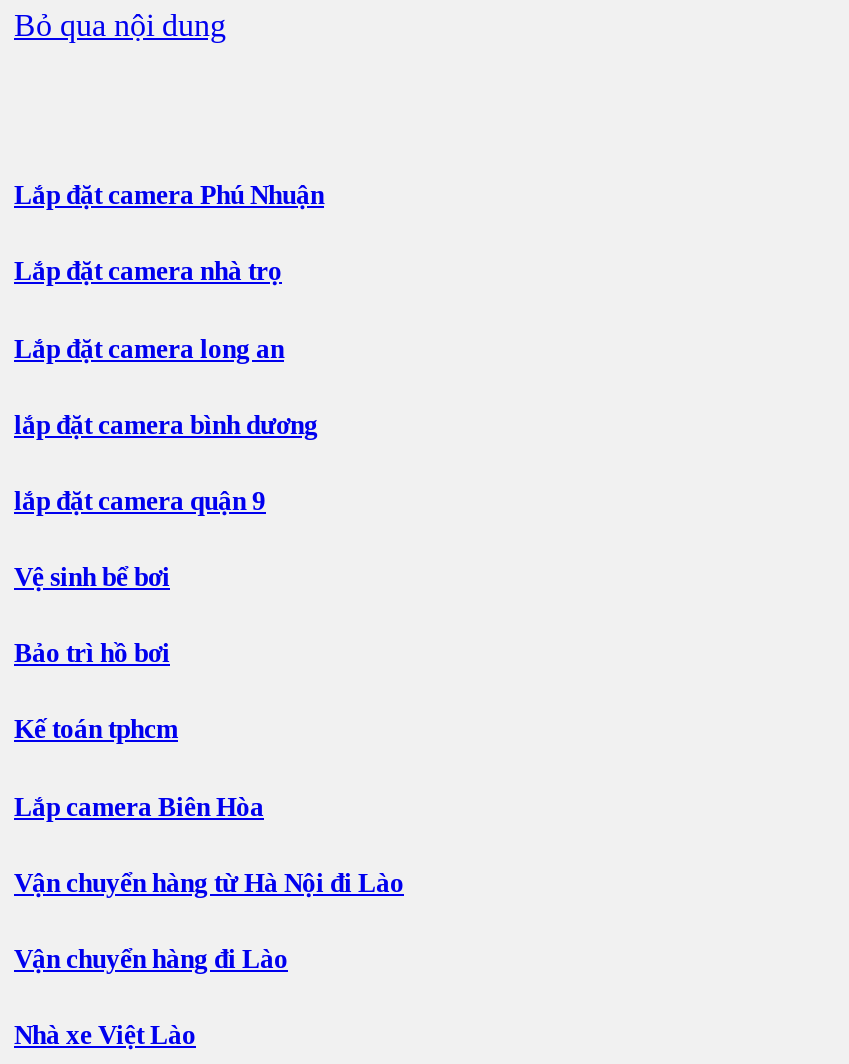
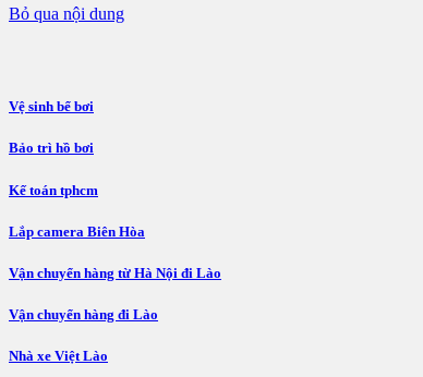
[14,180,324,516] Lắp đặt camera Phú Nhuận | Lắp đặt camera nhà trọ | Lắp đặt camera long an | lắp đặt camera bình dương | lắp đặt camera quận 9 -> none

